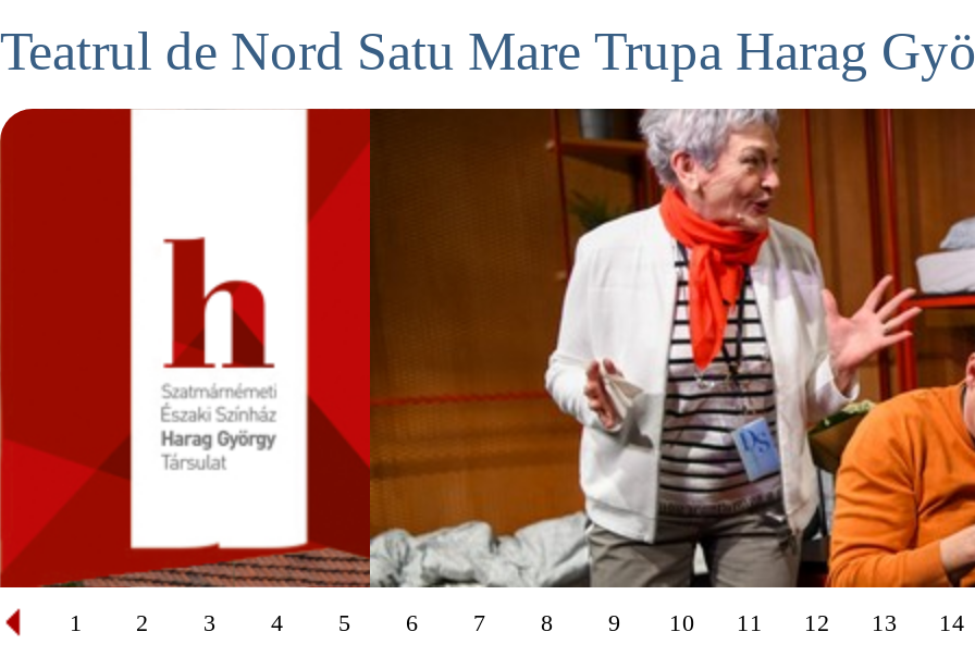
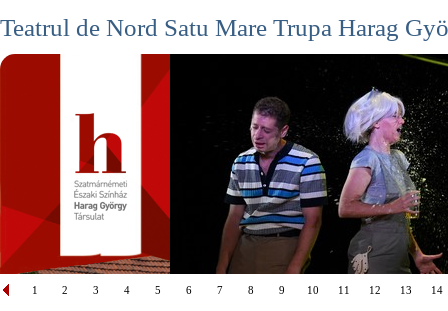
[368,107,968,590] [image] -> [169,53,445,275] [image]

